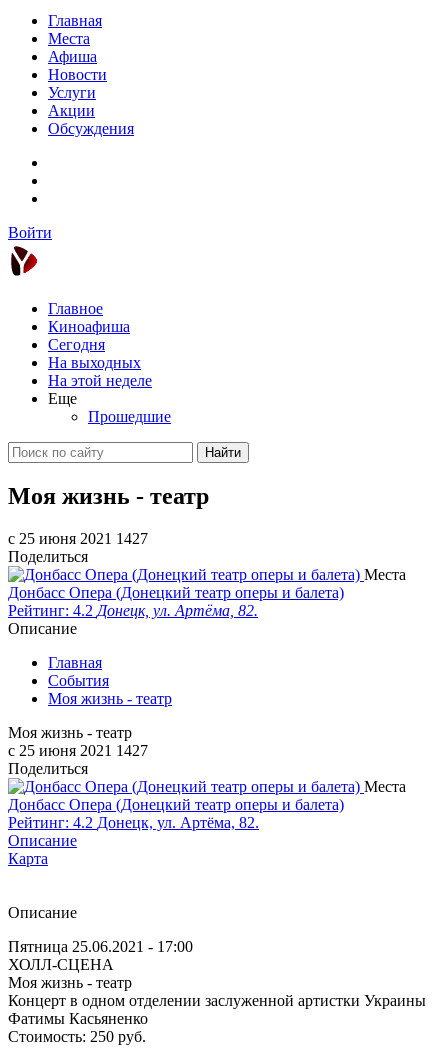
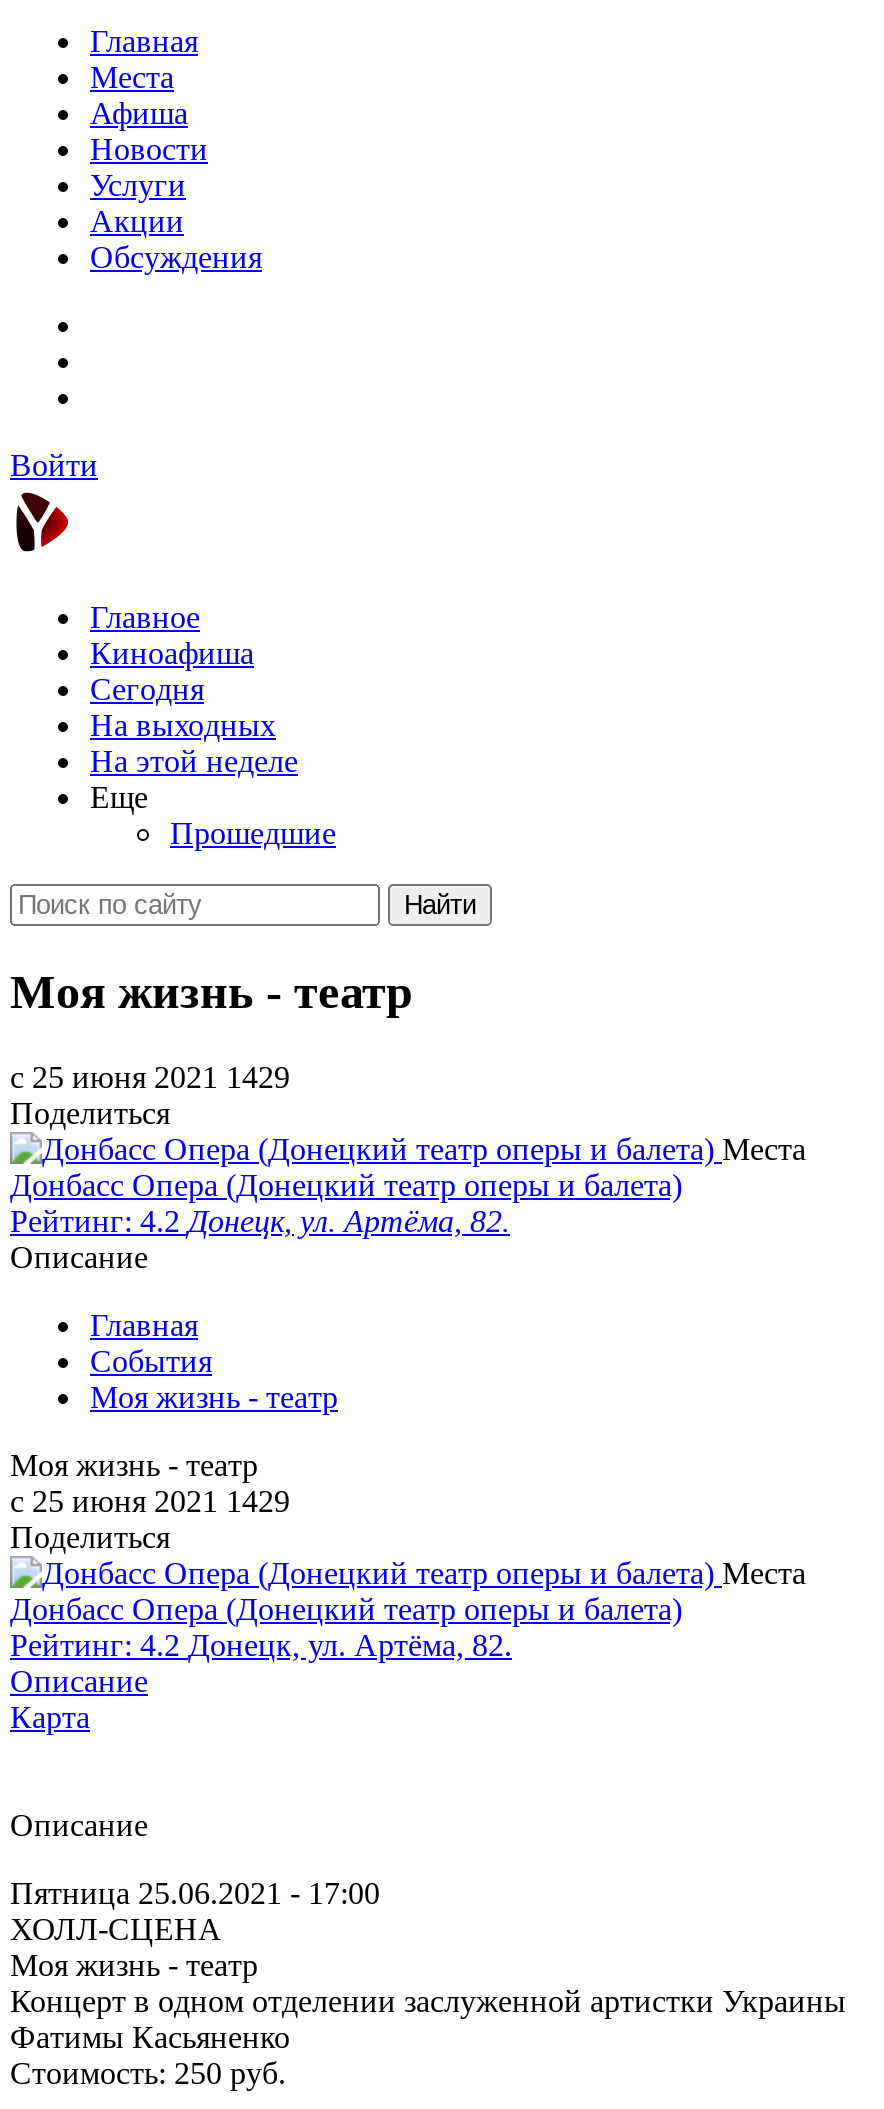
[8,530,148,547] c 25 июня 2021 1427 -> [10,1060,290,1094] c 25 июня 2021 1429
[8,742,148,759] c 25 июня 2021 1427 -> [10,1484,290,1518] c 25 июня 2021 1429

